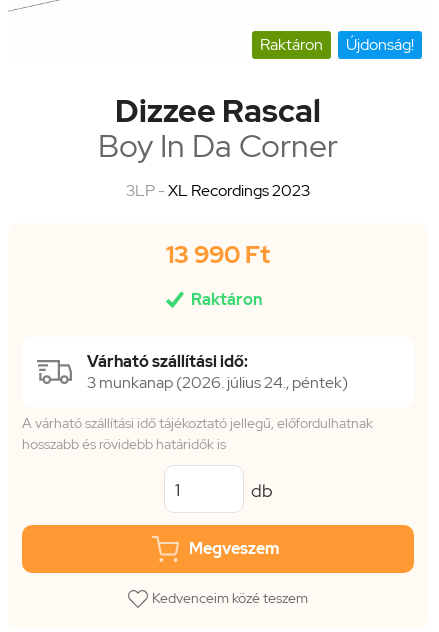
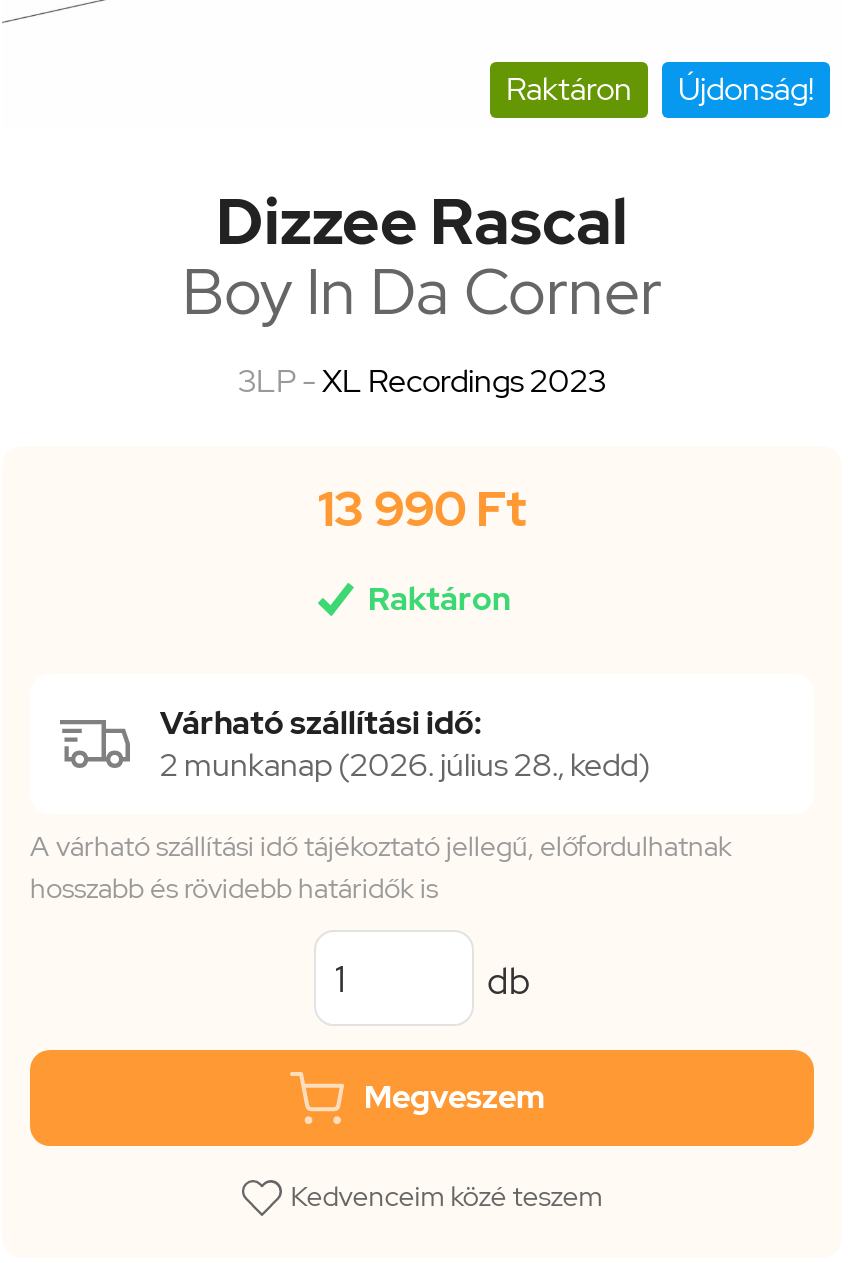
[87,372,348,393] 3 munkanap (2026. július 24., péntek) -> [160,744,650,786] 2 munkanap (2026. július 28., kedd)

